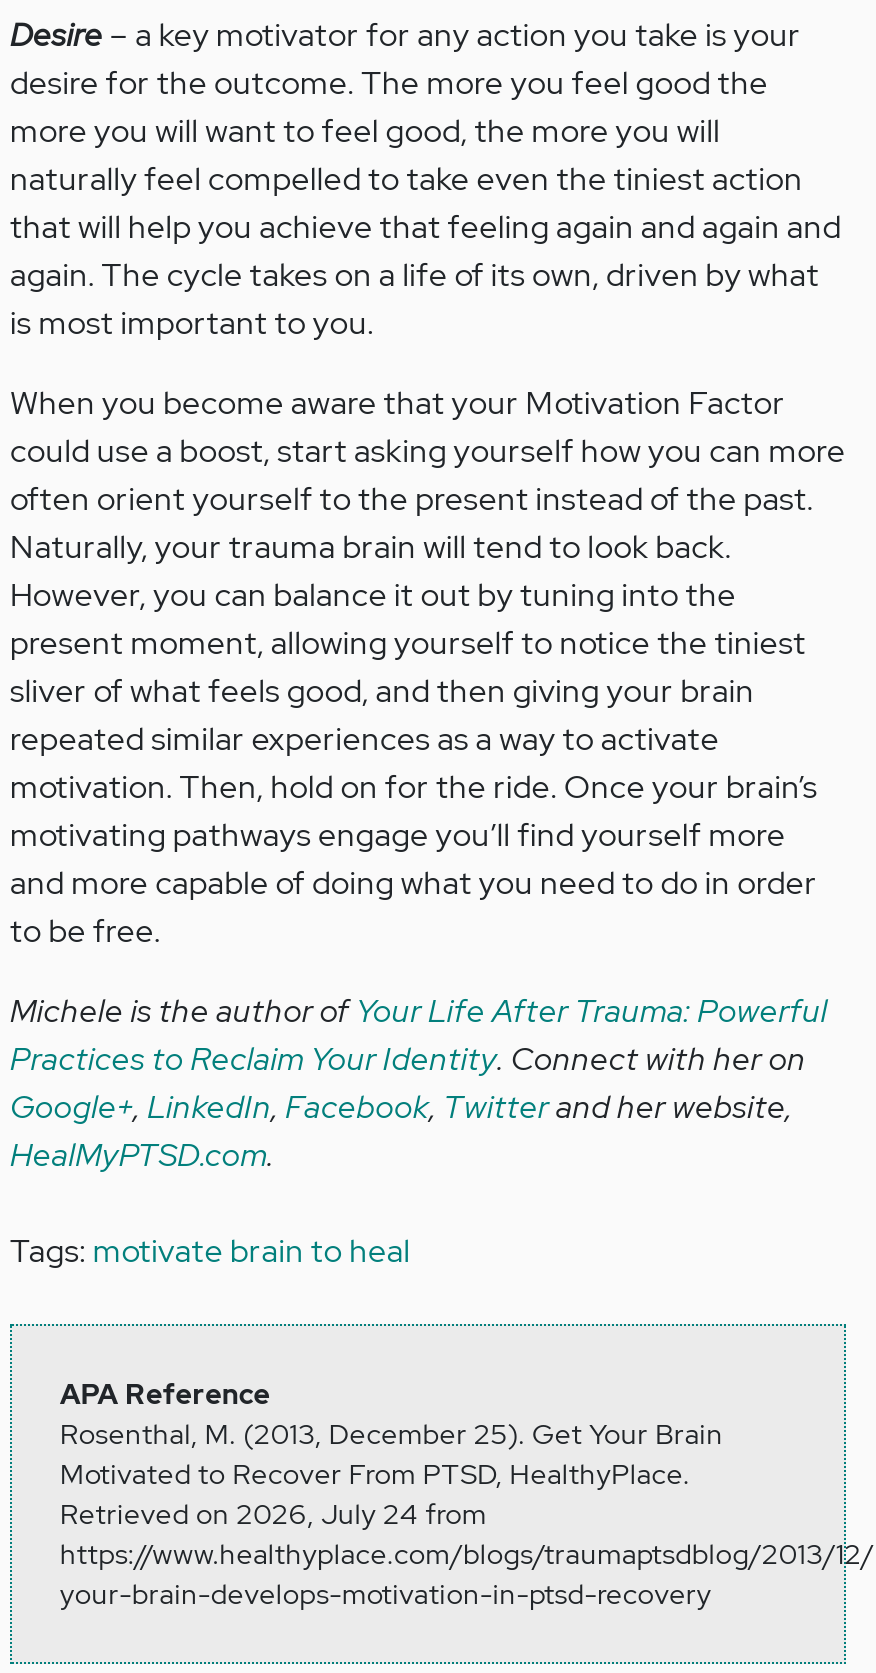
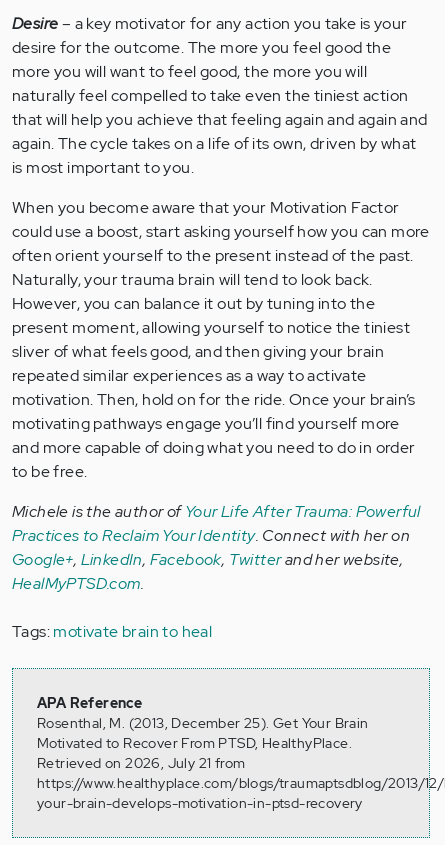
[60,1496,487,1532] Retrieved on 2026, July 24 from -> [37,754,245,772] Retrieved on 2026, July 21 from

